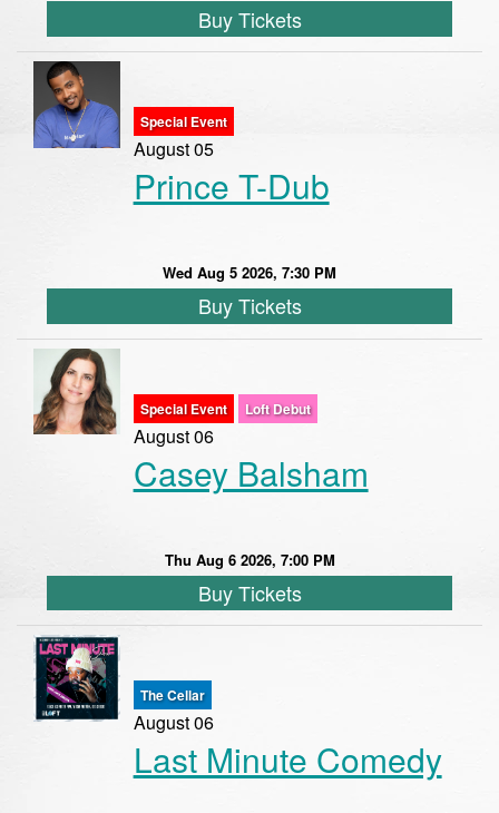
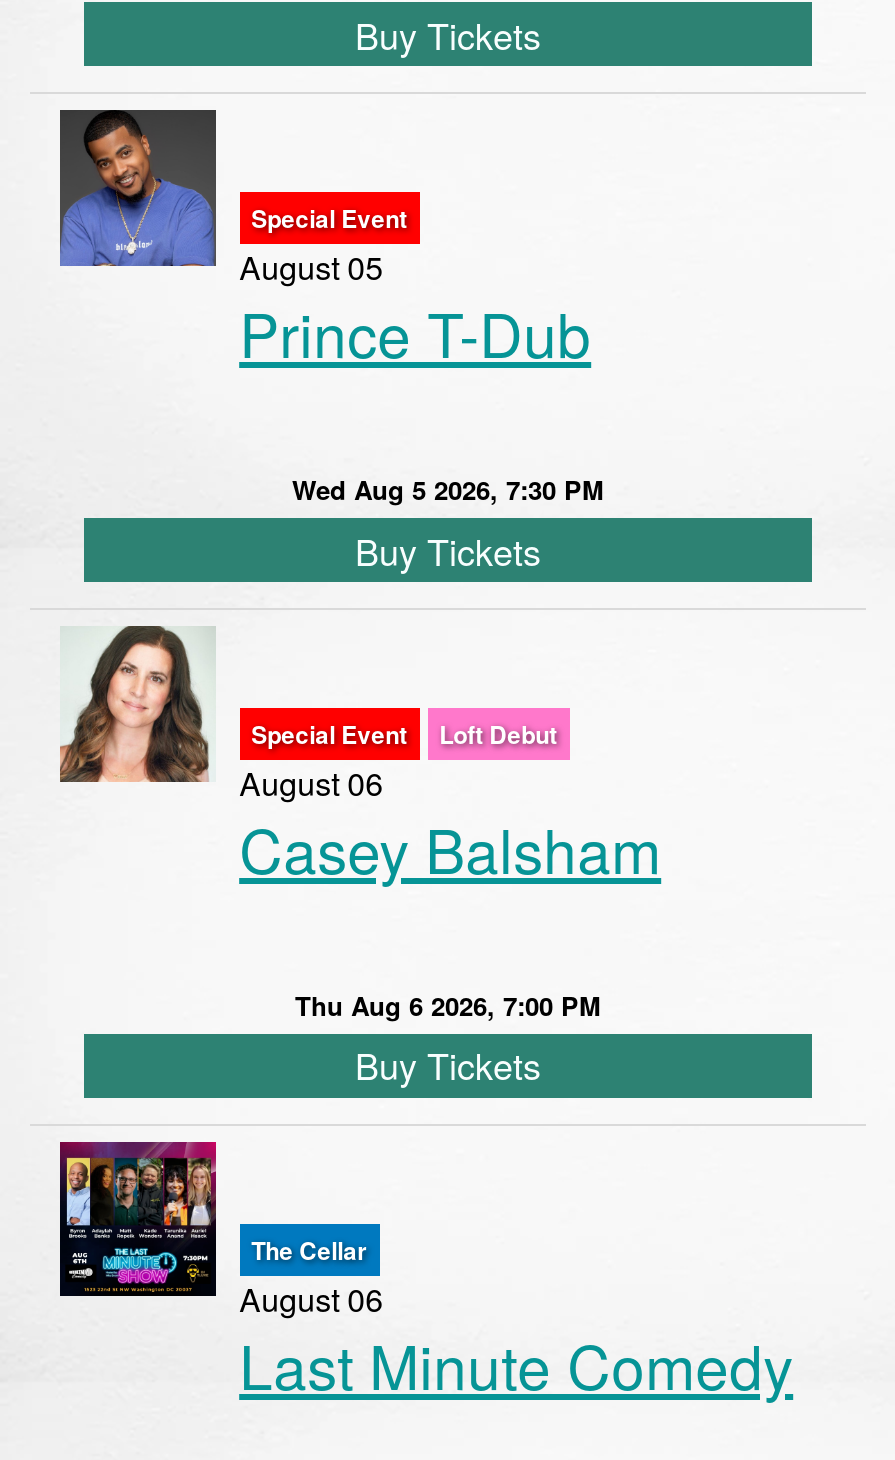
[33,636,120,722] [image] -> [58,1140,218,1298] [image]

